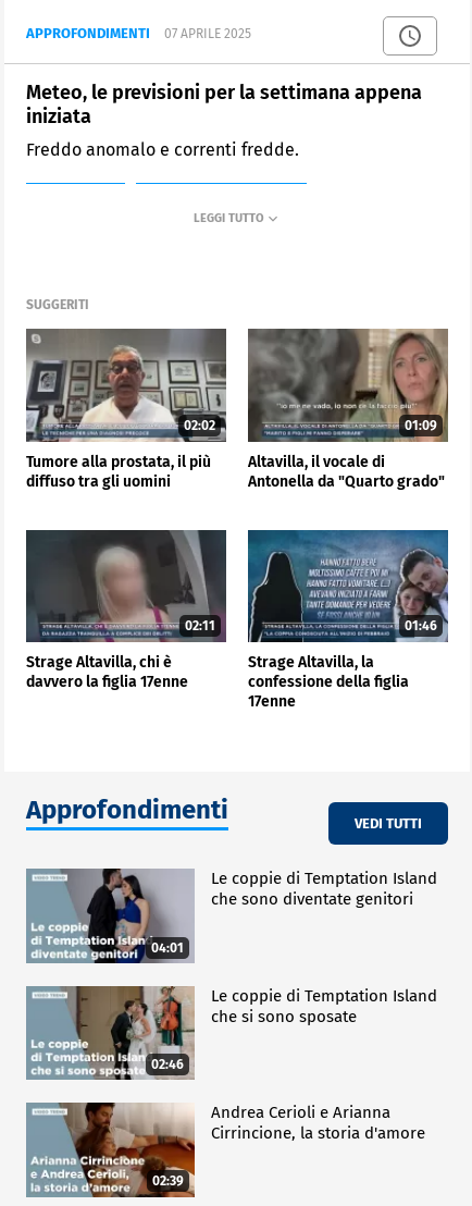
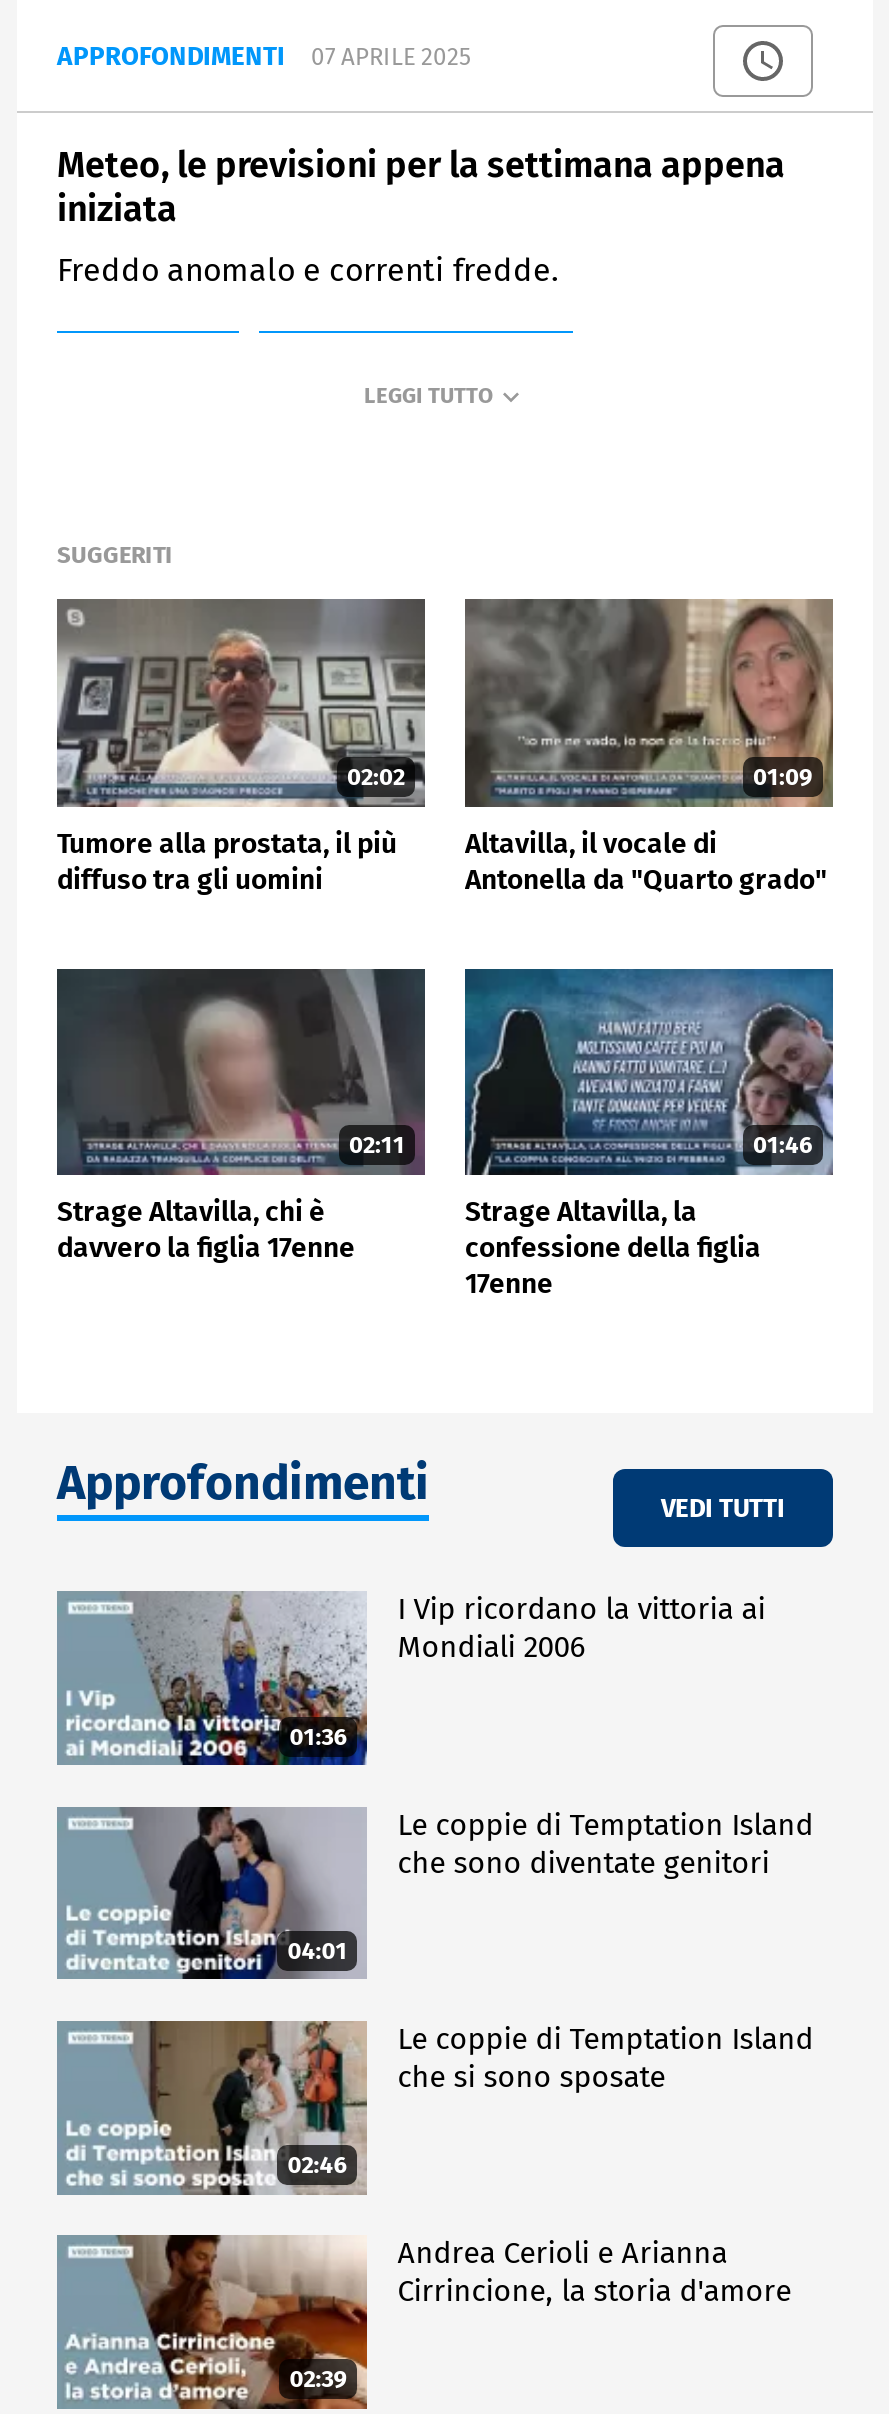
none -> [115,1593,363,1767] [image] | 01:36
none -> [397,1592,765,1666] I Vip ricordano la vittoria ai | Mondiali 2006

